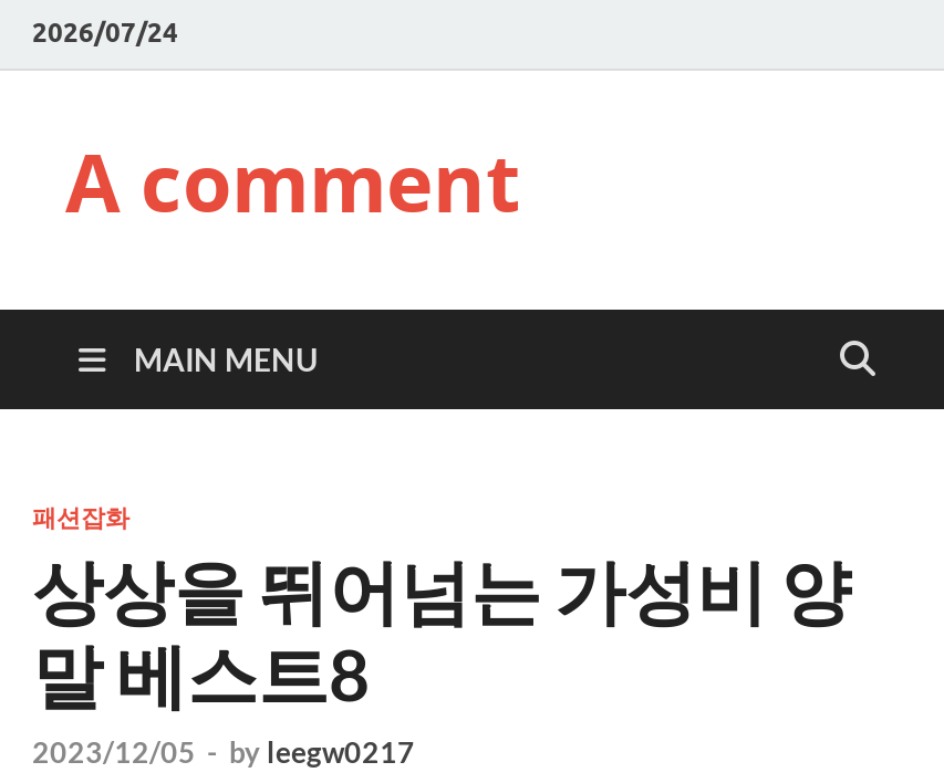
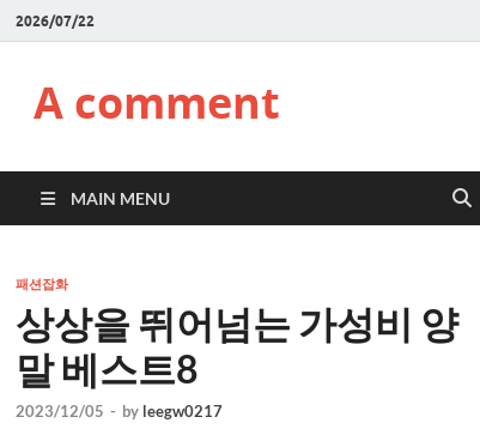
[32,14,178,48] 2026/07/24 -> [16,11,95,29] 2026/07/22

